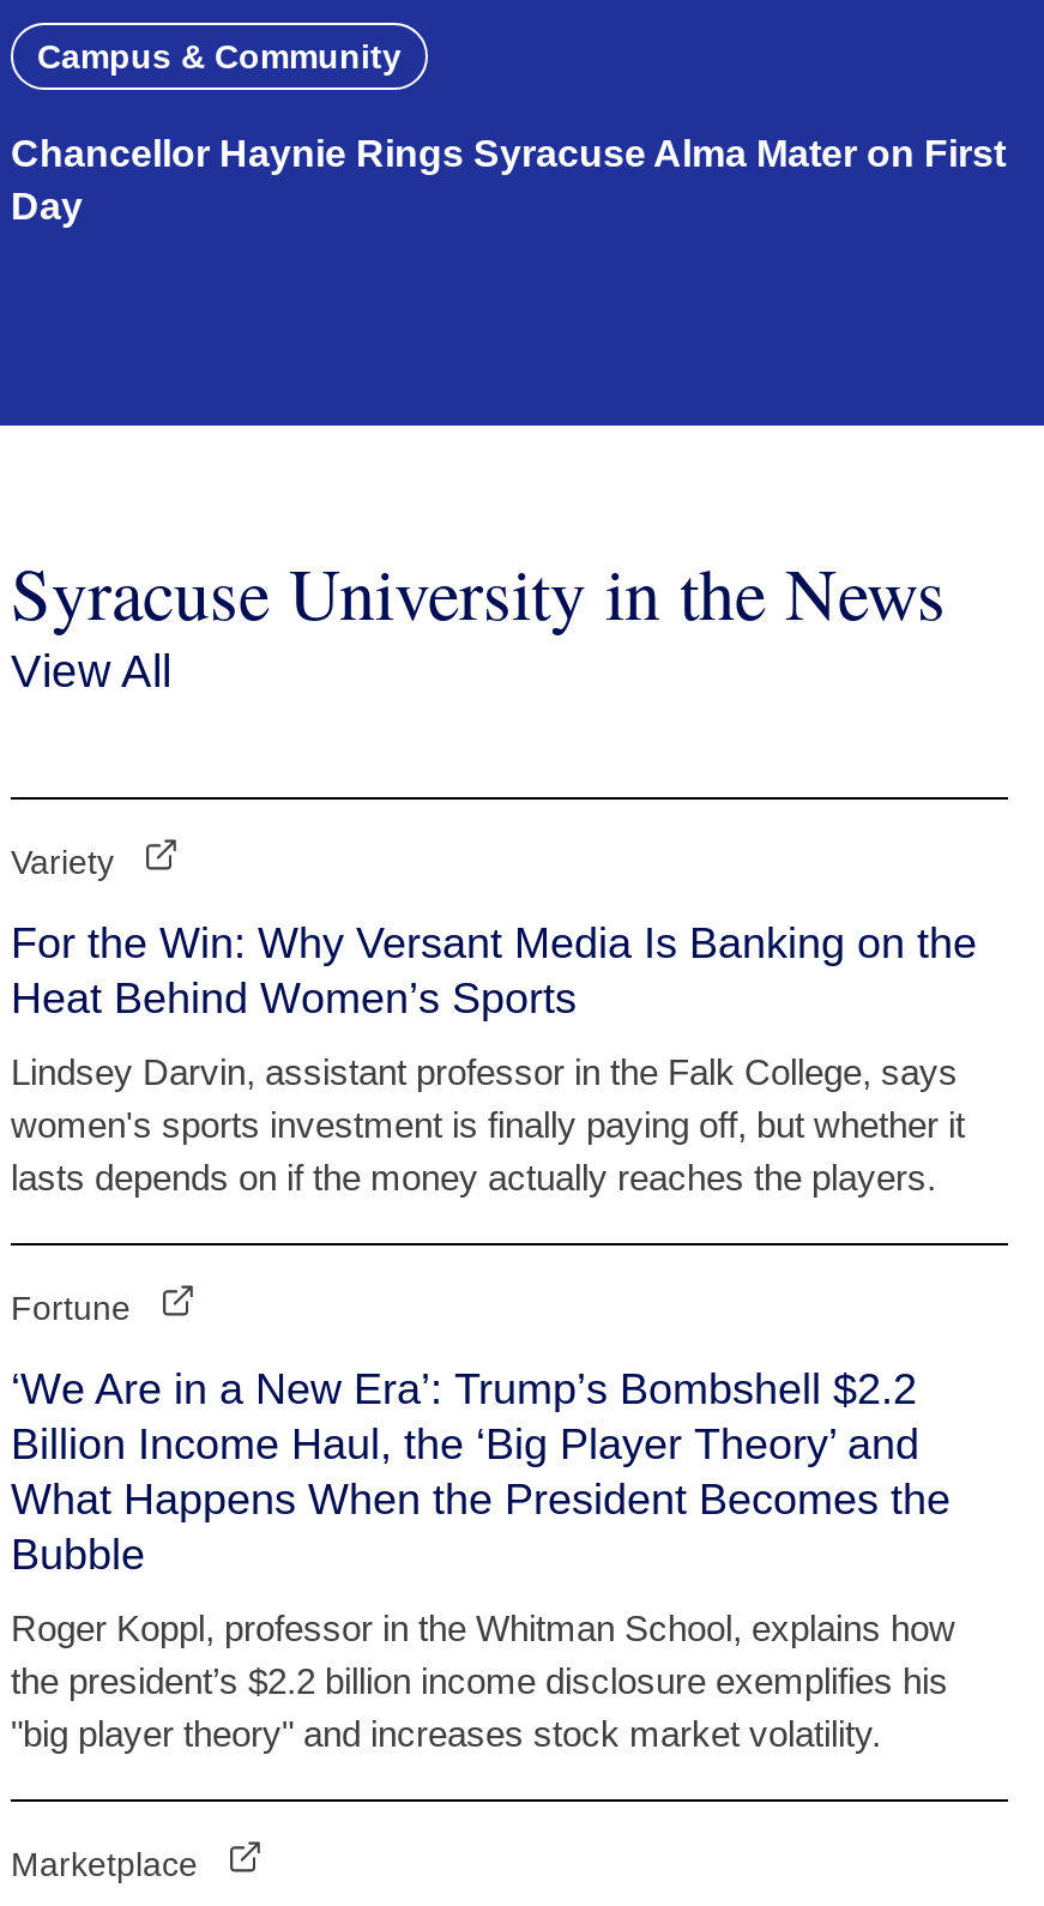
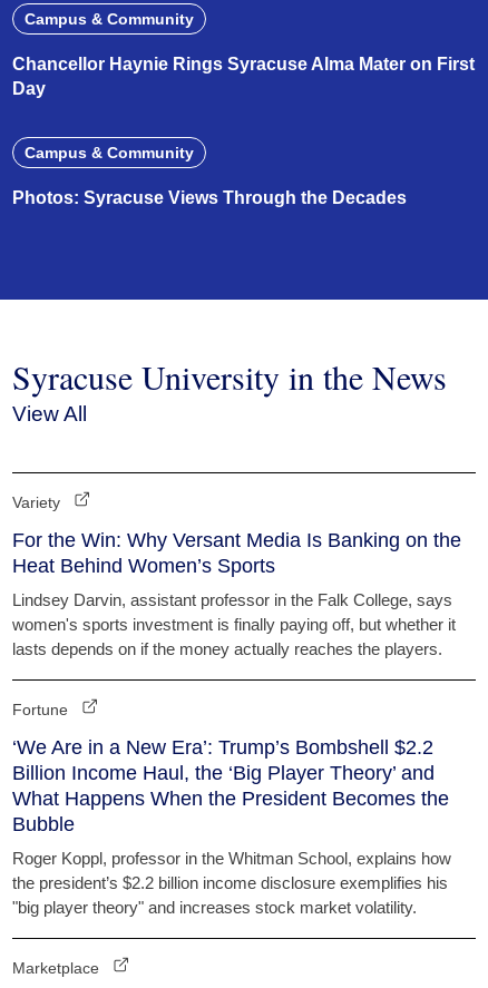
none -> [12,144,407,208] Campus & Community | Photos: Syracuse Views Through the Decades

